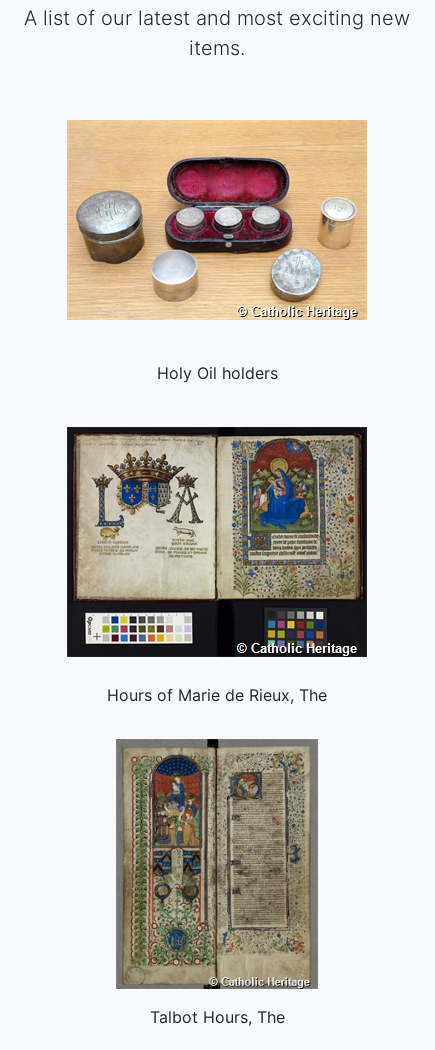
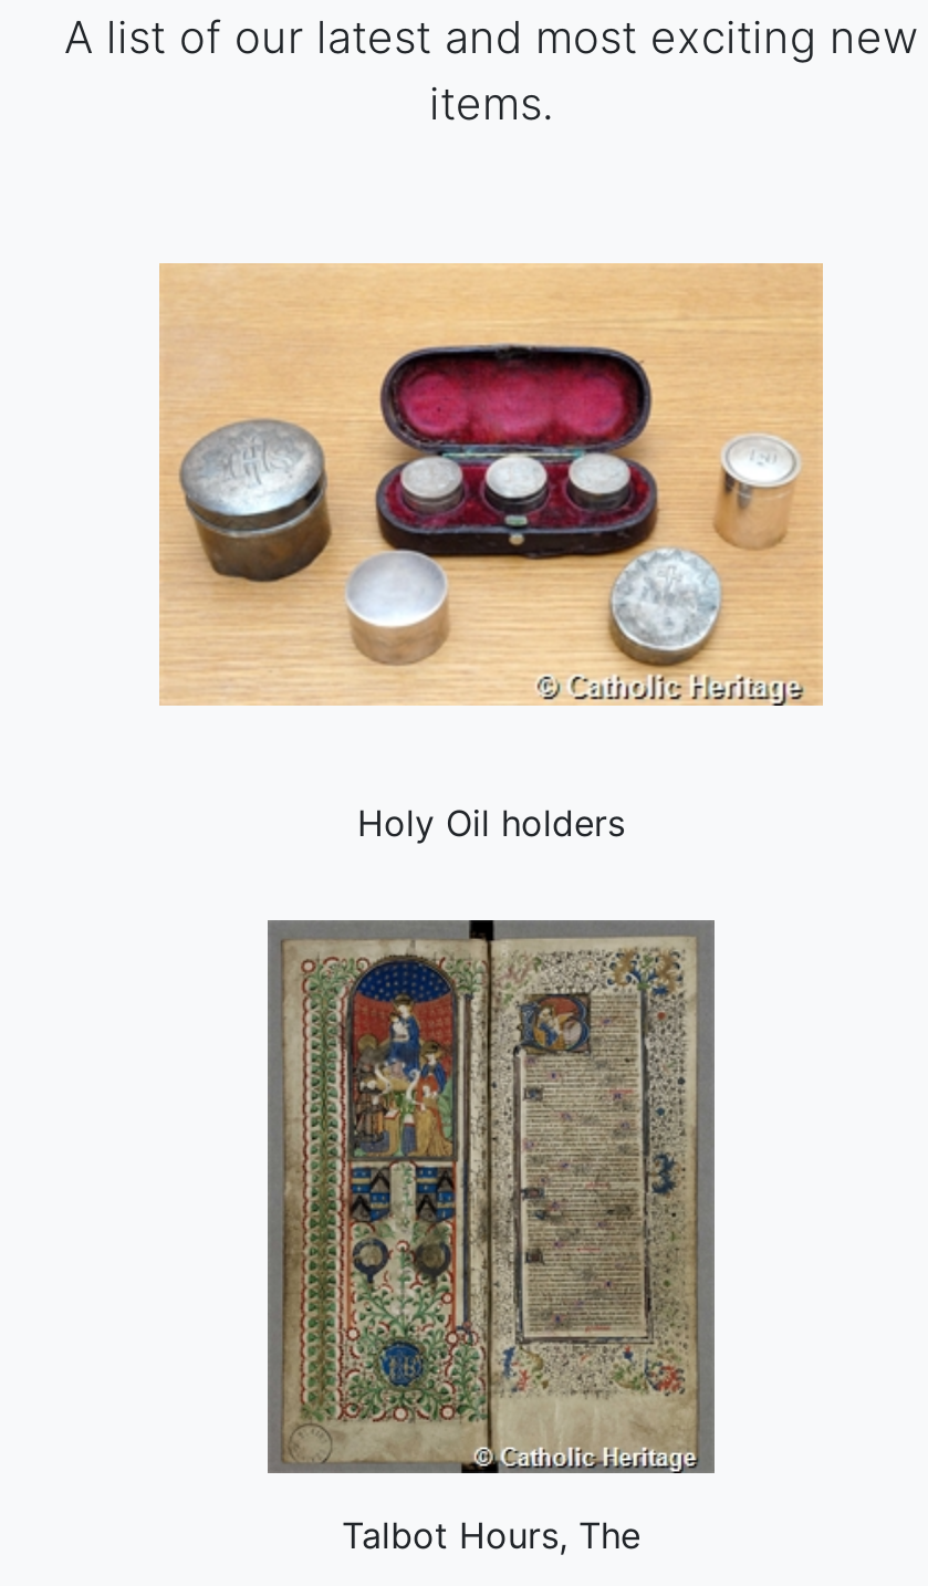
[66,426,368,705] [image] | Hours of Marie de Rieux, The -> none

